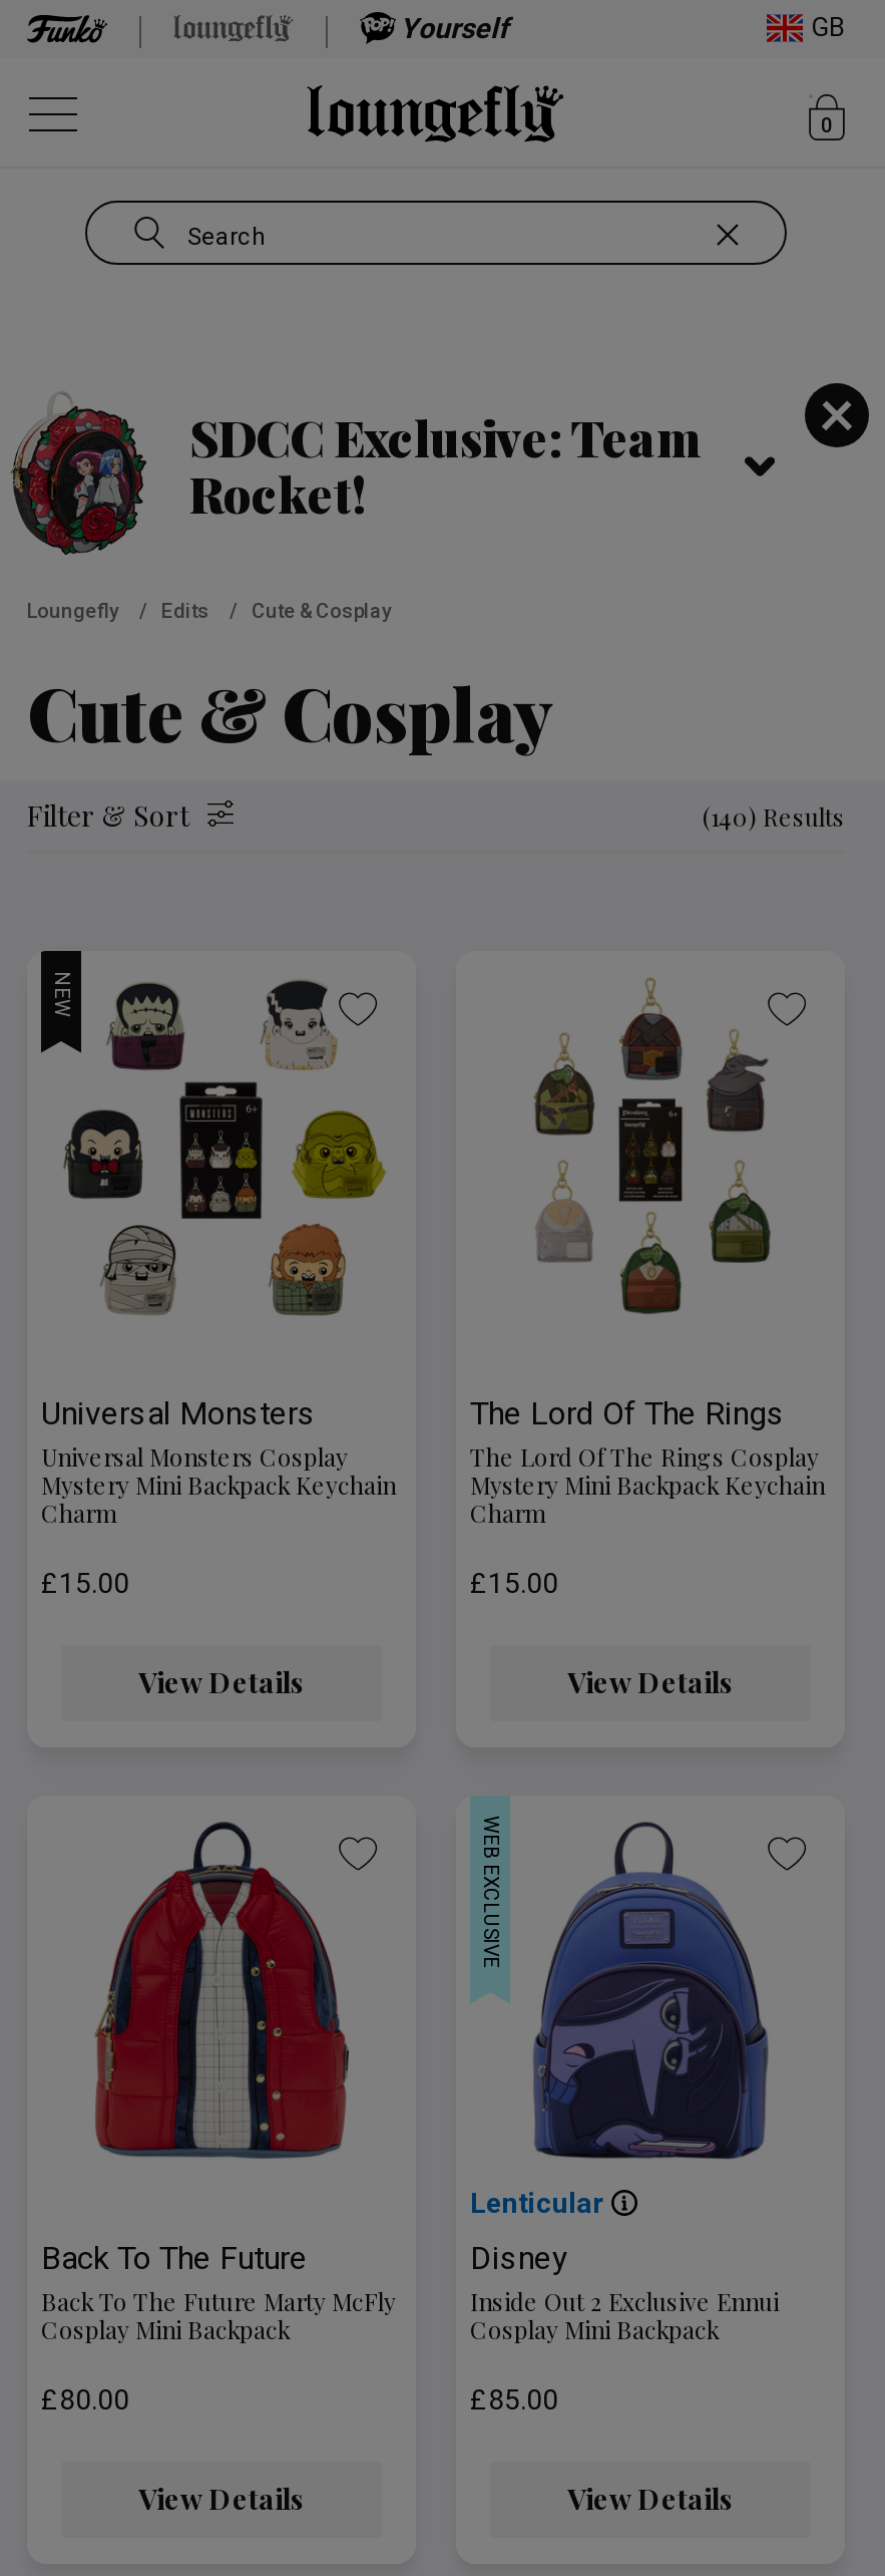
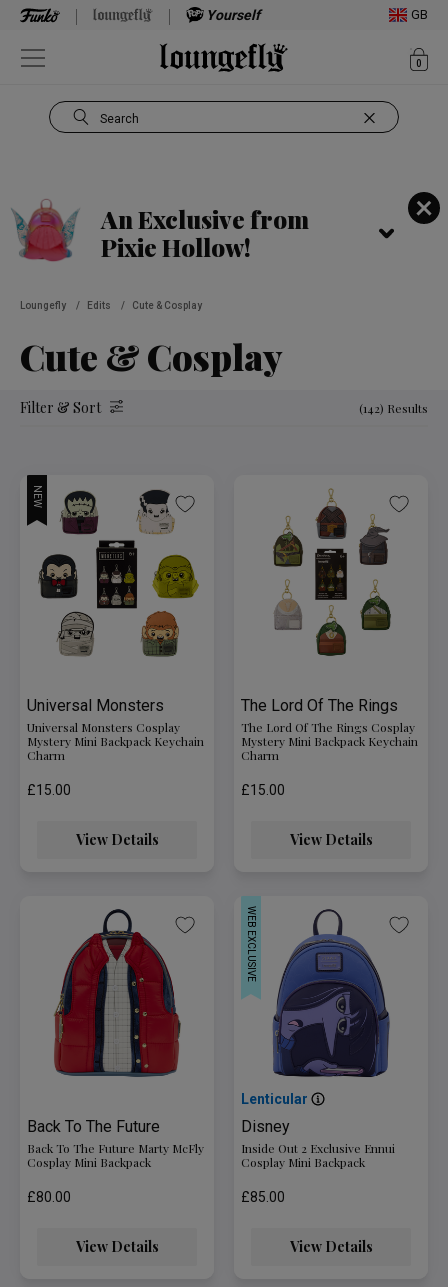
[9,391,701,556] [image] | SDCC Exclusive: Team | Rocket! -> [11,199,309,277] [image] | An Exclusive from | Pixie Hollow!
[703,800,845,833] (140) Results -> [359,400,428,416] (142) Results

